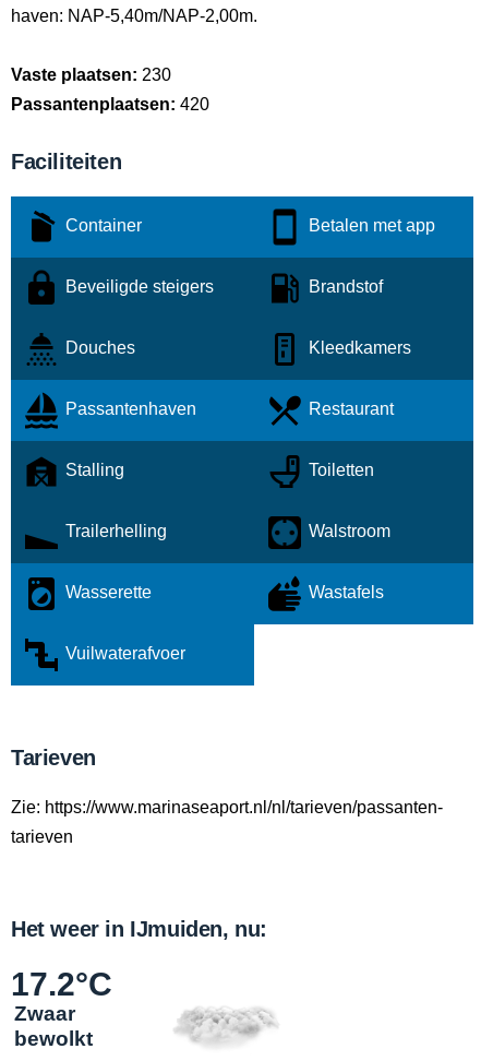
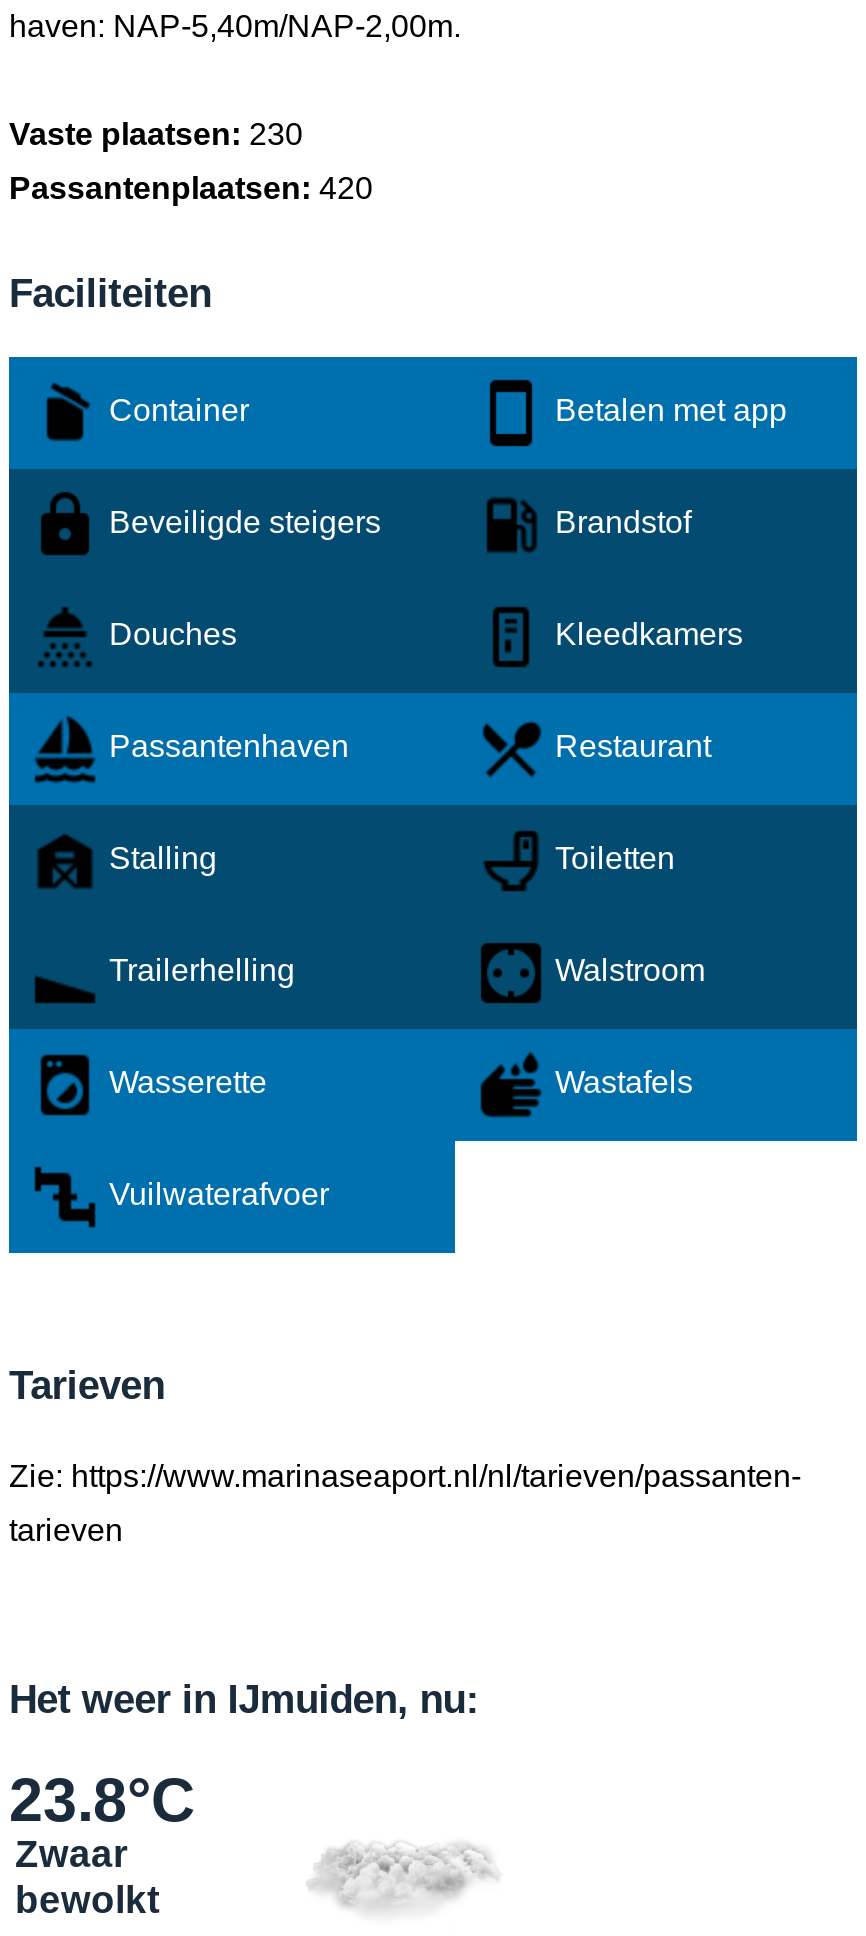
[11,965,112,1002] 17.2°C -> [9,1765,195,1833] 23.8°C

